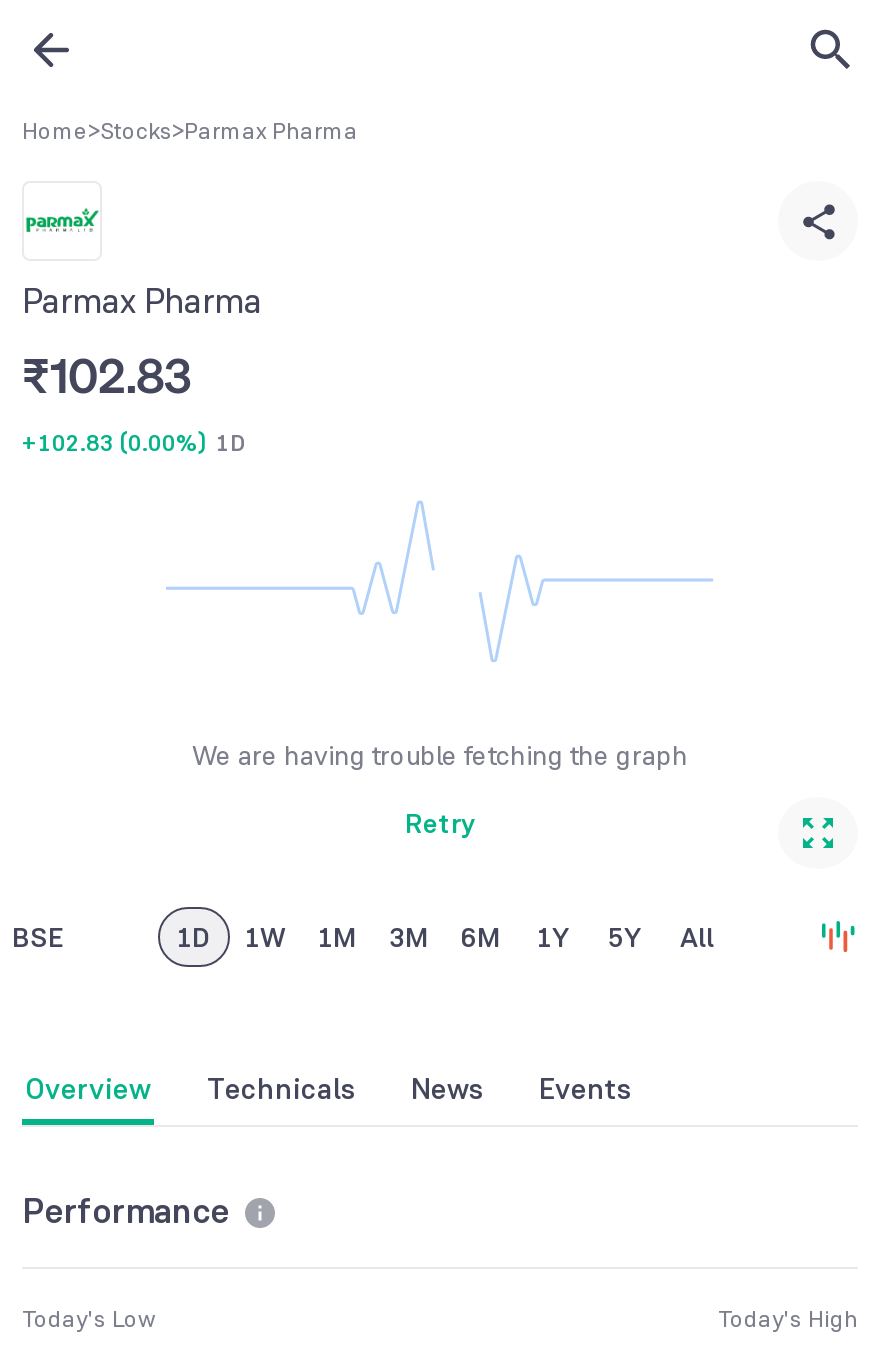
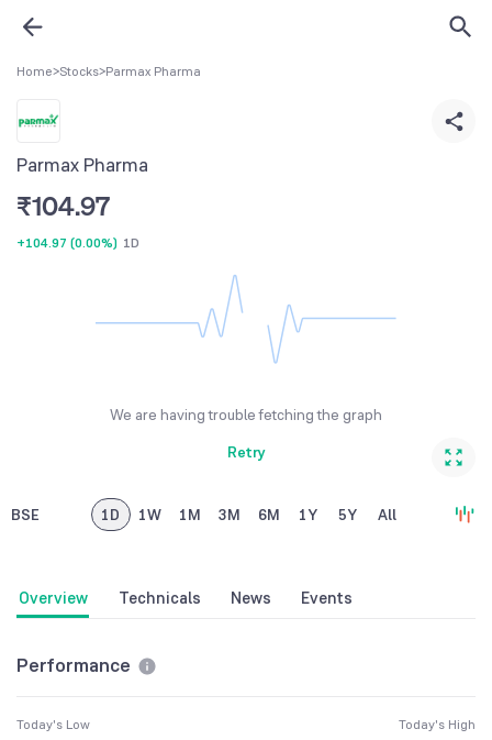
[22,343,192,407] ₹102.83 -> [16,188,110,223] ₹104.97
[22,427,246,459] +102.83 (0.00%) 1D -> [16,234,139,252] +104.97 (0.00%) 1D

